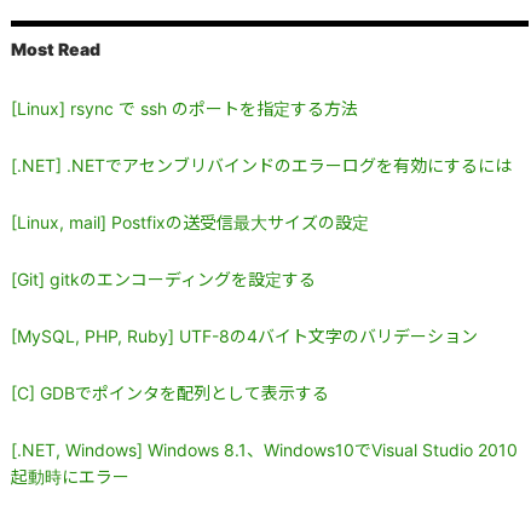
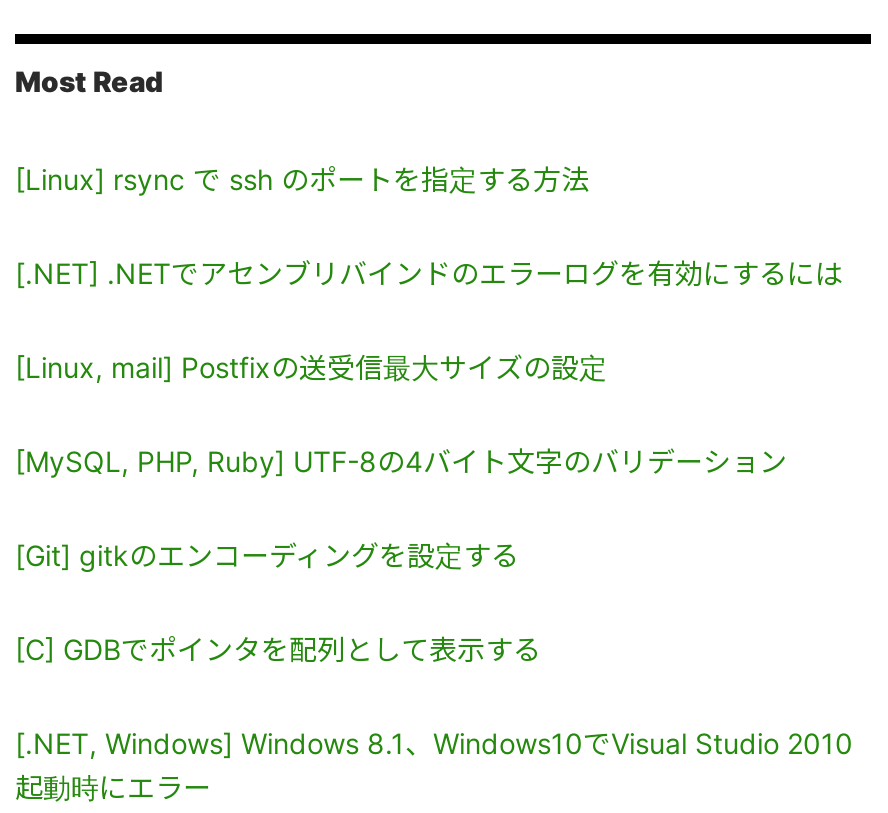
moved [11,269,316,289] -> [15,538,519,572]: [Git] gitkのエンコーディングを設定する
moved [11,326,478,346] -> [15,444,787,478]: [MySQL, PHP, Ruby] UTF-8の4バイト文字のバリデーション

